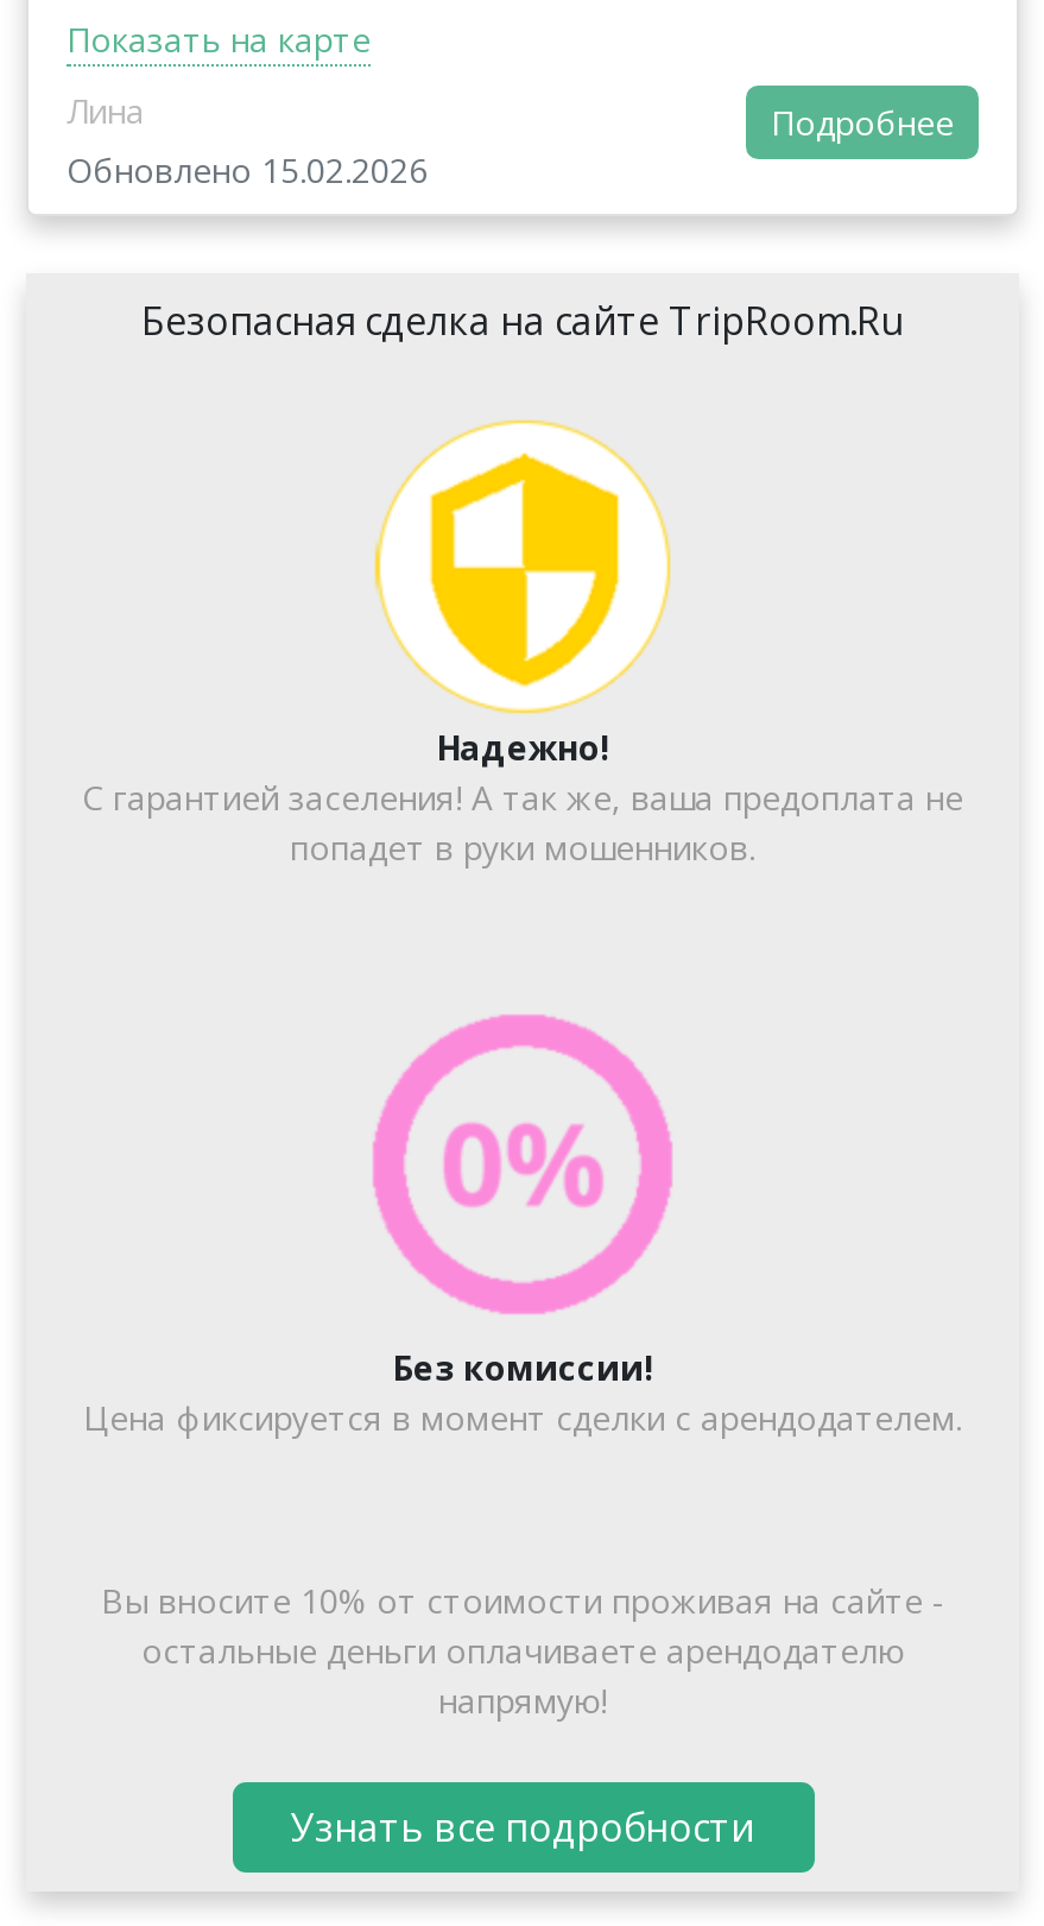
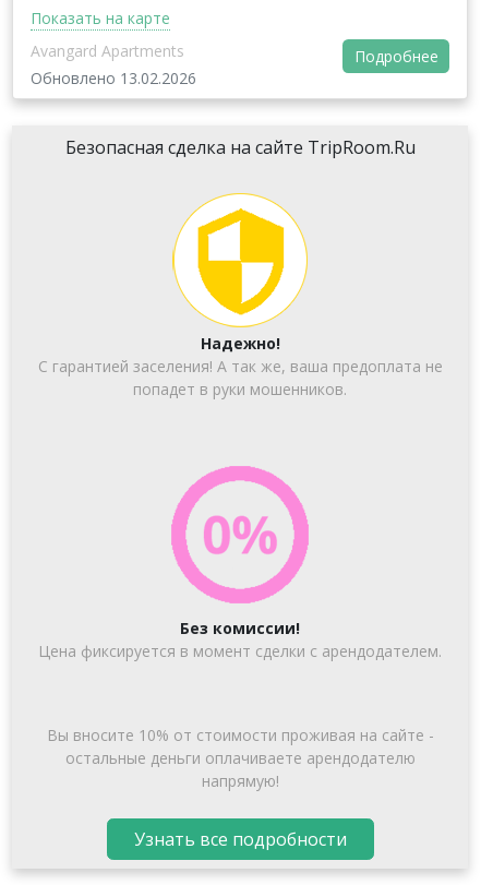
[67,87,428,191] Лина | Обновлено 15.02.2026 -> [31,40,196,88] Avangard Apartments | Обновлено 13.02.2026

